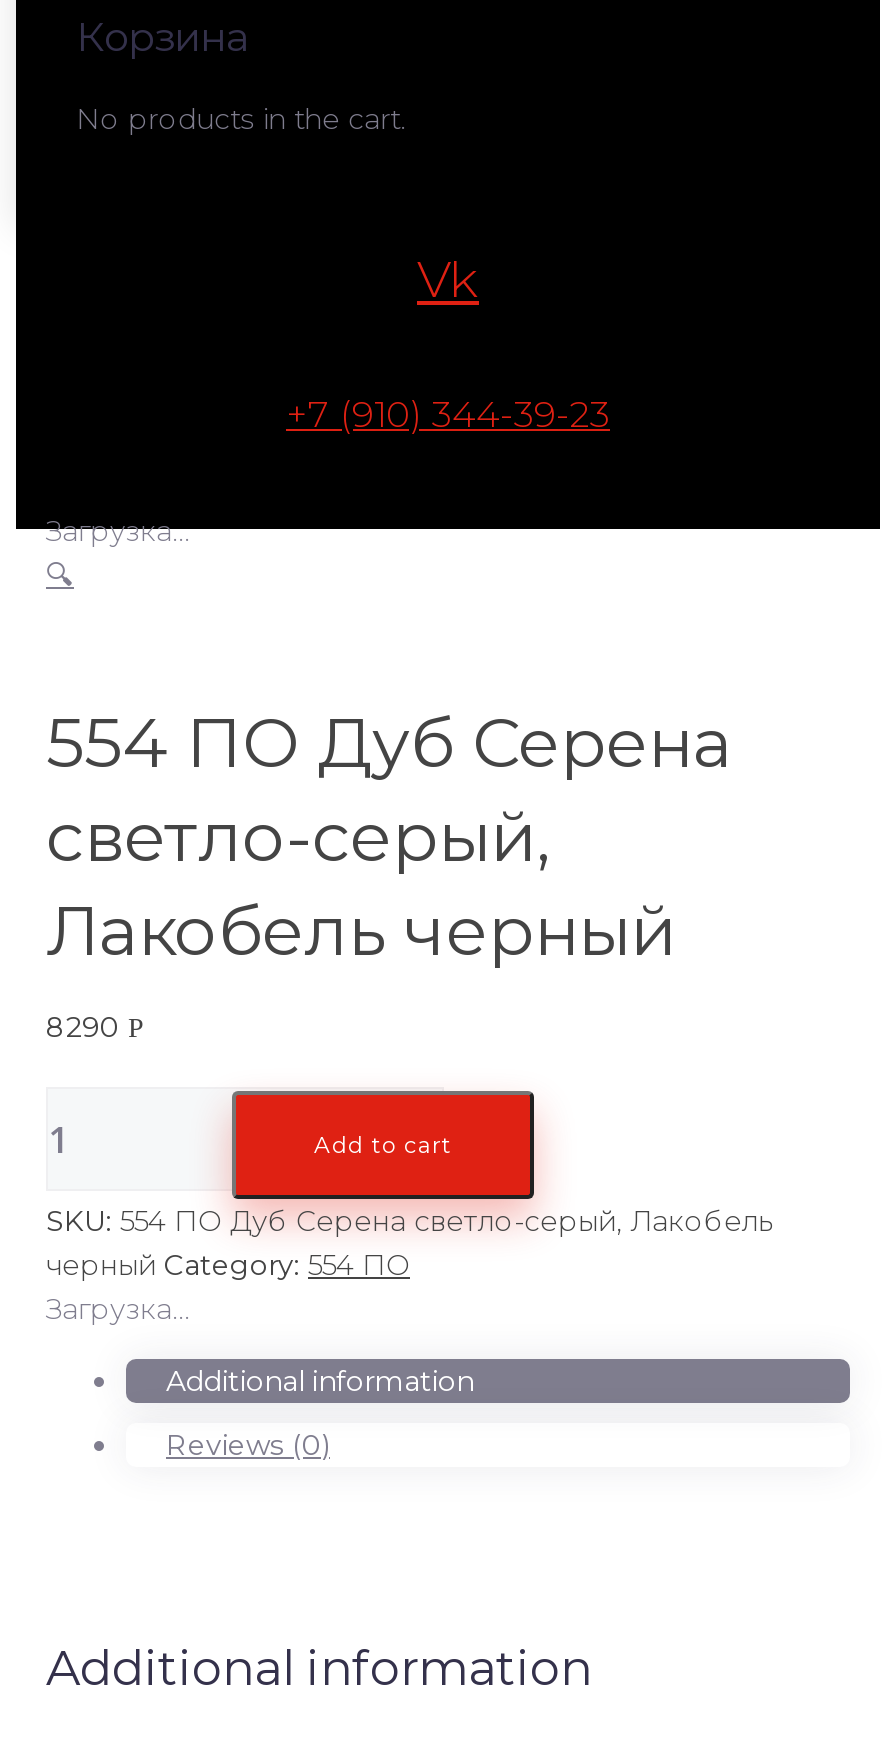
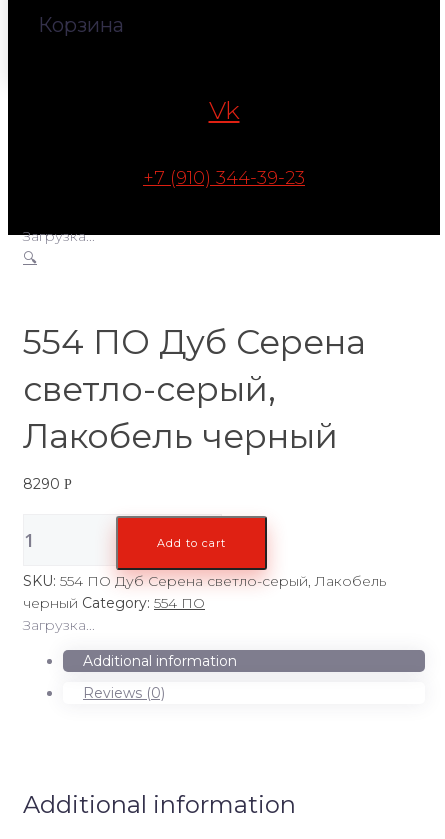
[76,101,406,137] No products in the cart. -> none

